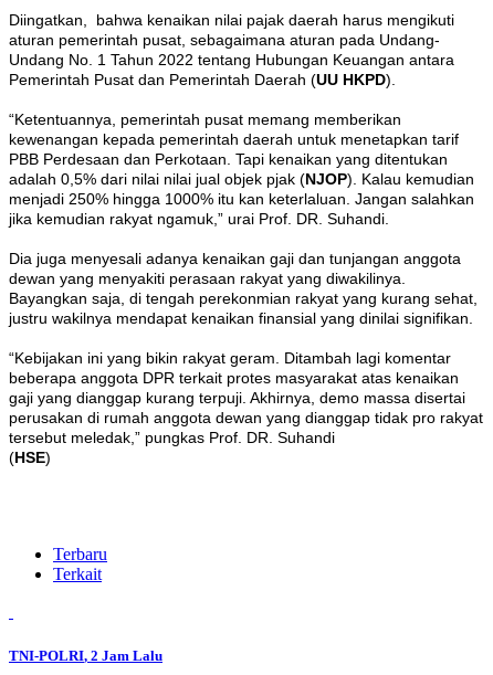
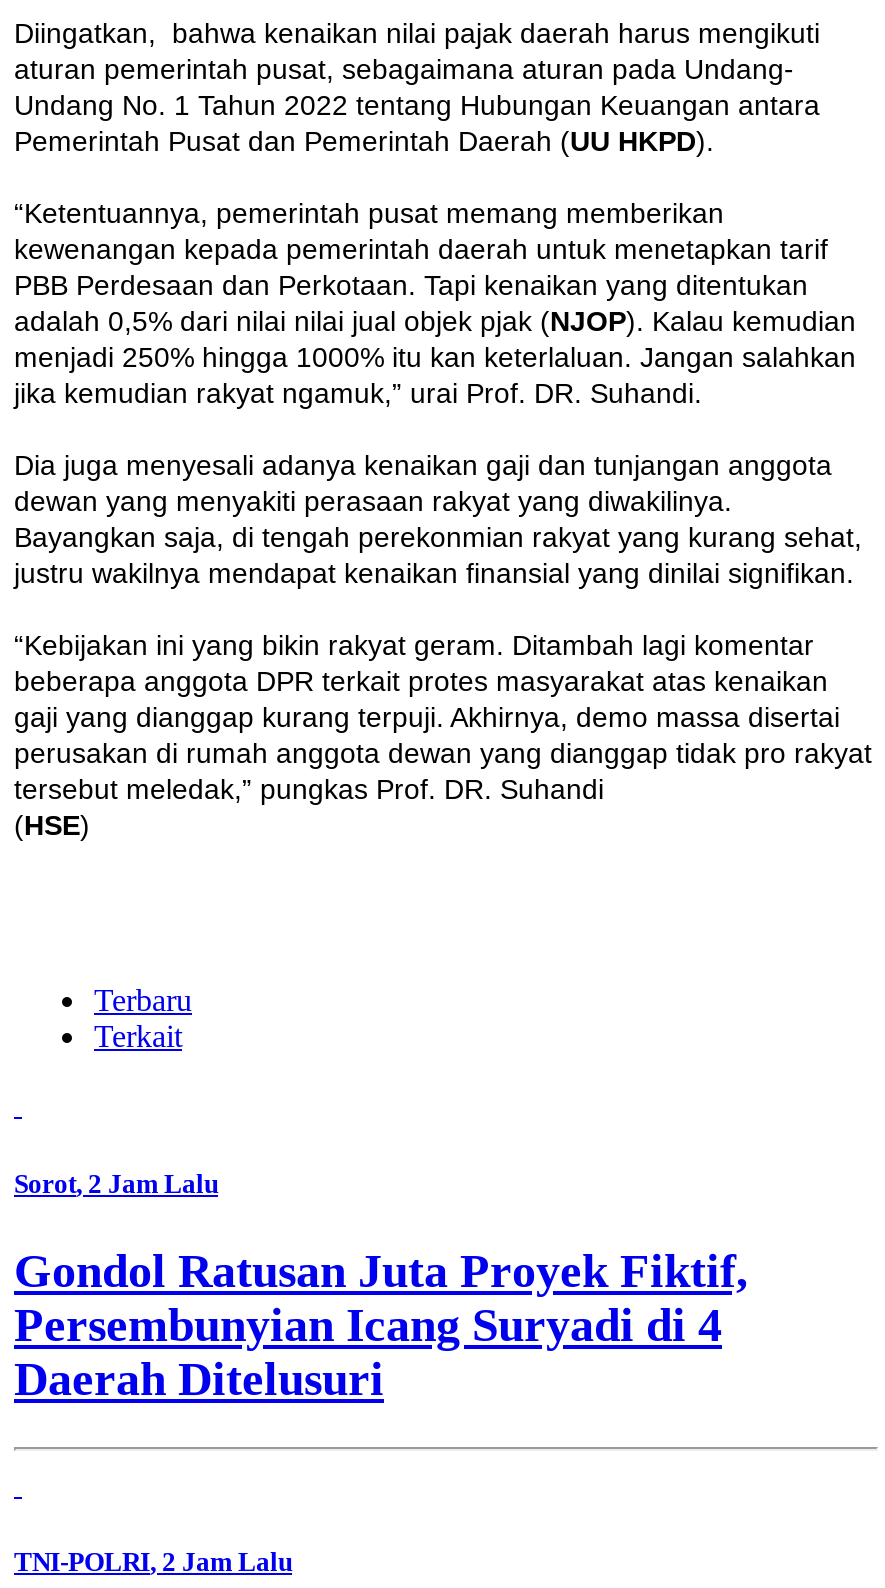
none -> [14,1168,748,1404] Sorot, 2 Jam Lalu | Gondol Ratusan Juta Proyek Fiktif, | Persembunyian Icang Suryadi di 4 | Daerah Ditelusuri

